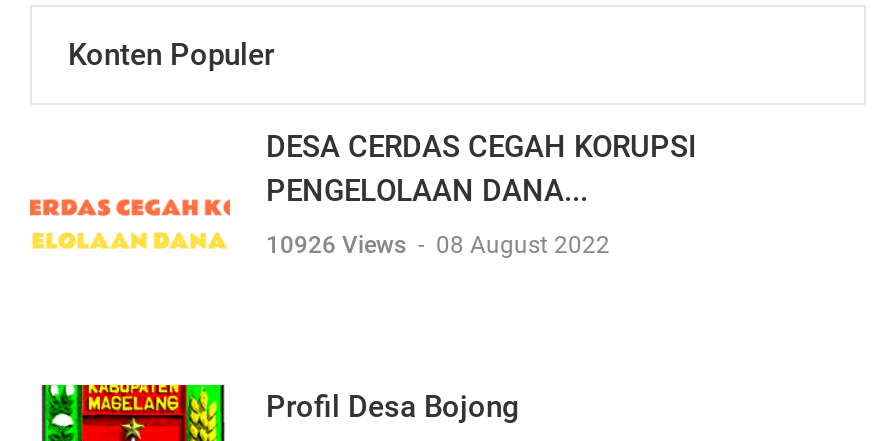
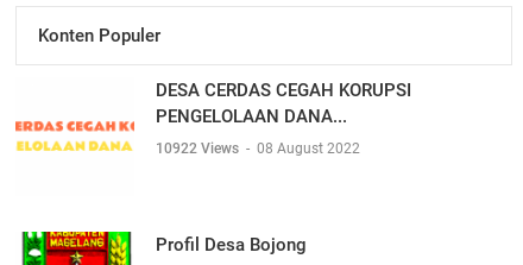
[266,231,610,259] 10926 Views - 08 August 2022 -> [156,140,360,157] 10922 Views - 08 August 2022

